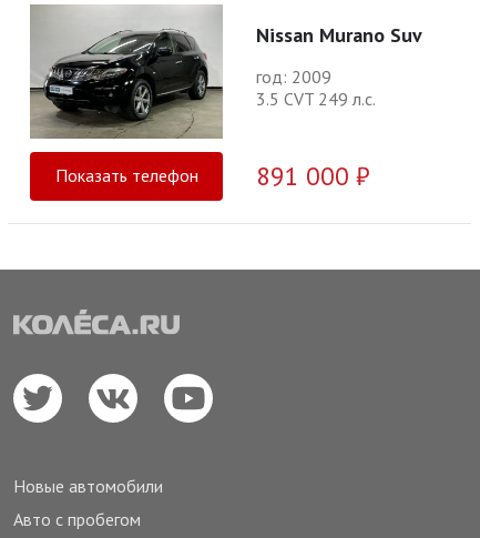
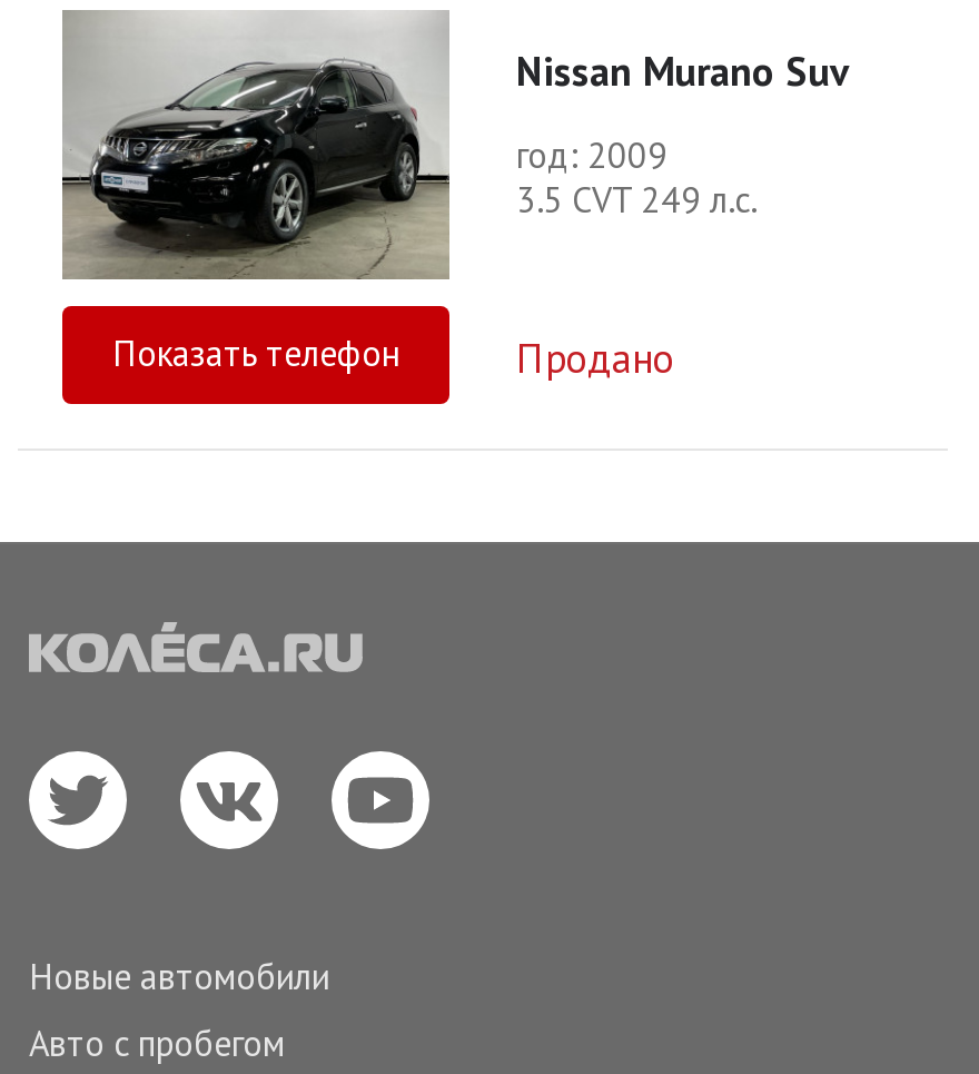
[256,160,370,192] 891 000 ₽ -> [516,333,674,384] Продано

